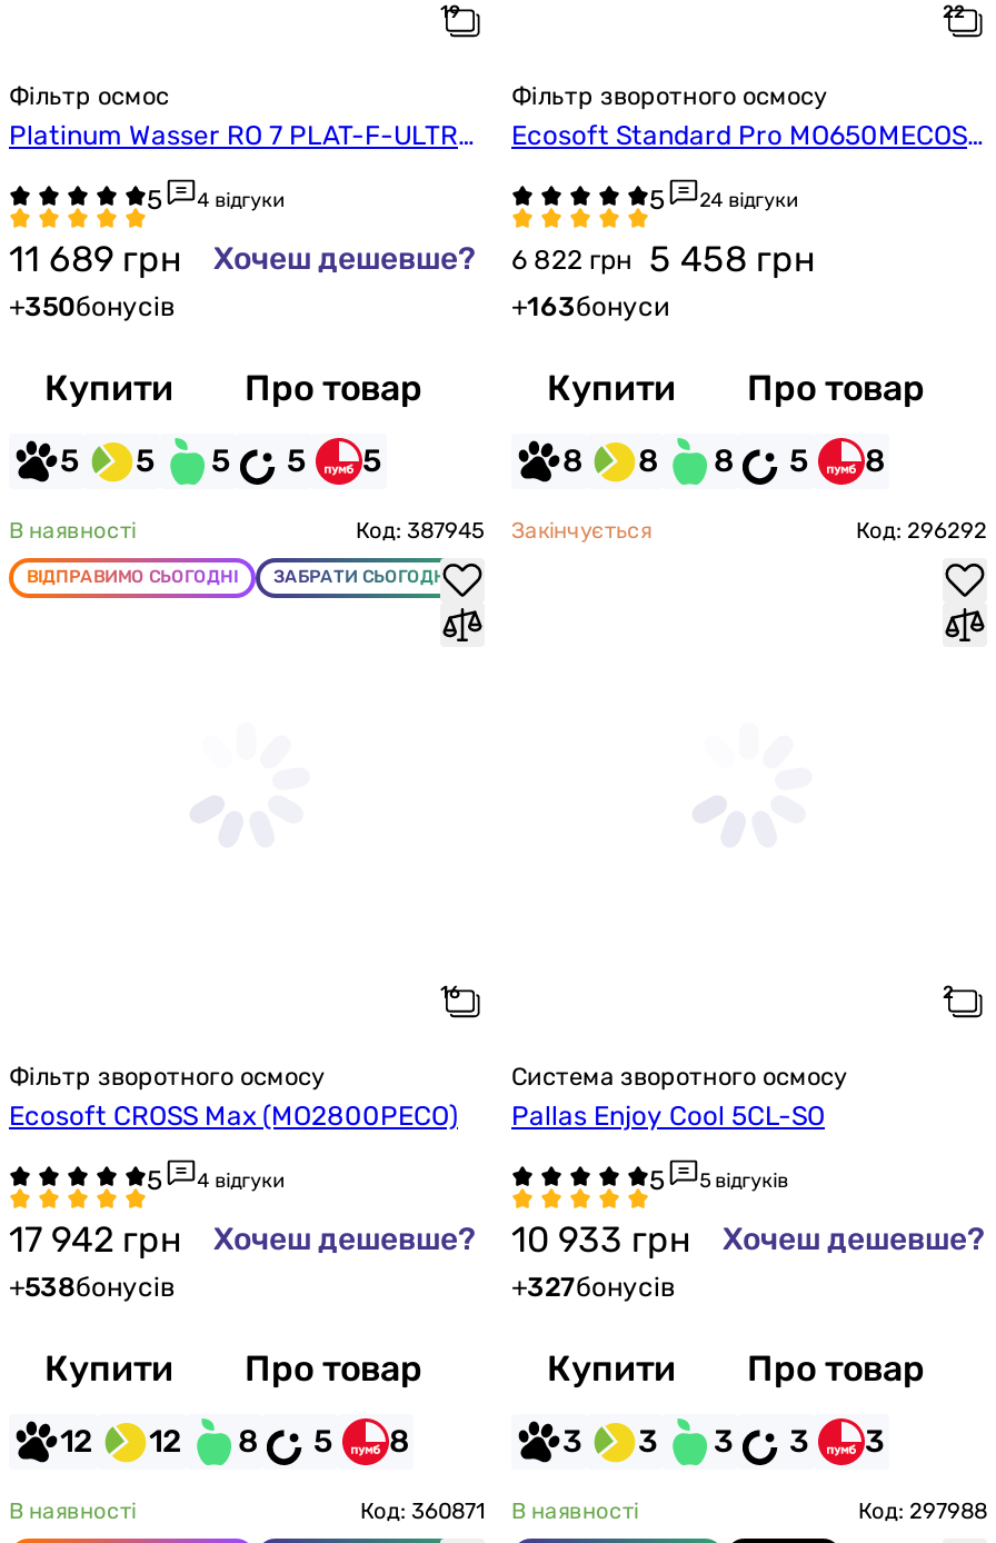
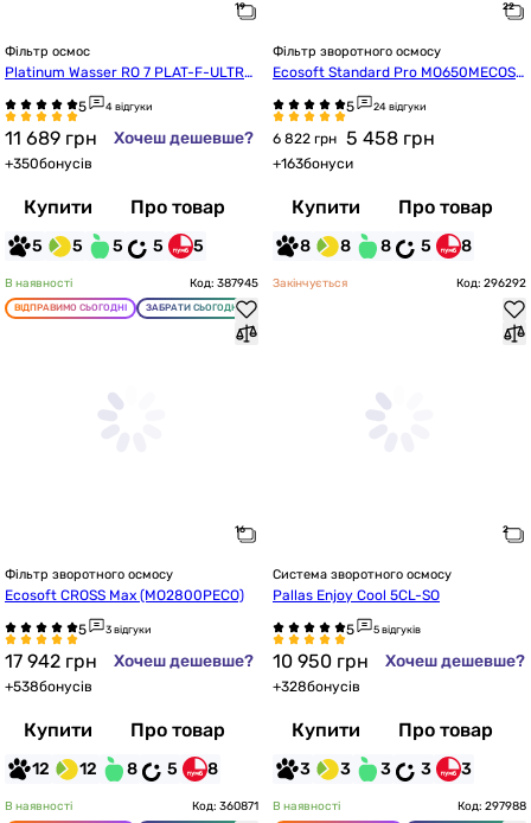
[197,1169,284,1192] 4 відгуки -> [105,624,150,636] 3 відгуки
[9,1218,985,1261] 17 942 грн Хочеш дешевше? 10 933 грн Хочеш дешевше? -> [5,650,525,672] 17 942 грн Хочеш дешевше? 10 950 грн Хочеш дешевше?
[511,1272,676,1303] +327бонусів -> [273,678,360,695] +328бонусів

